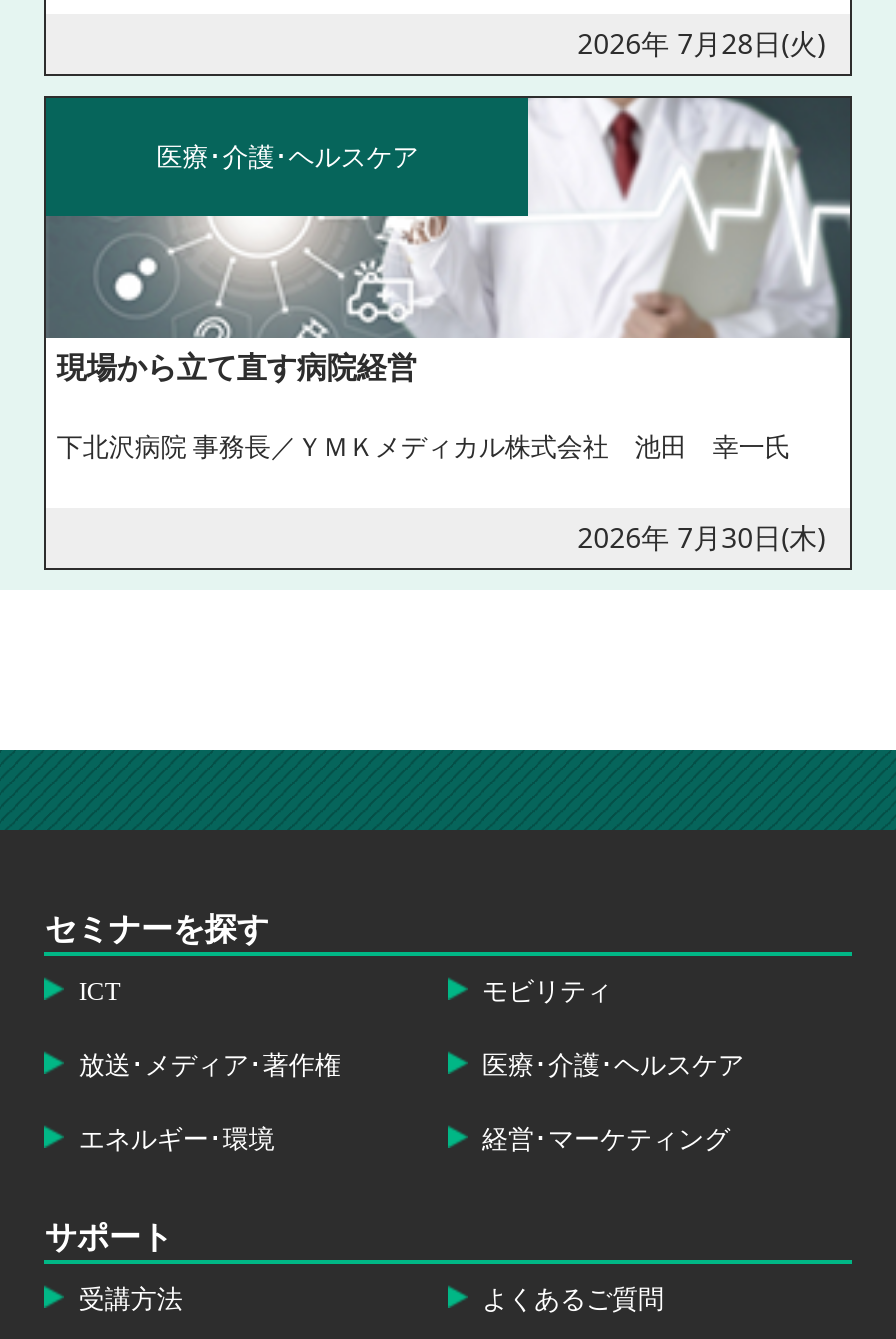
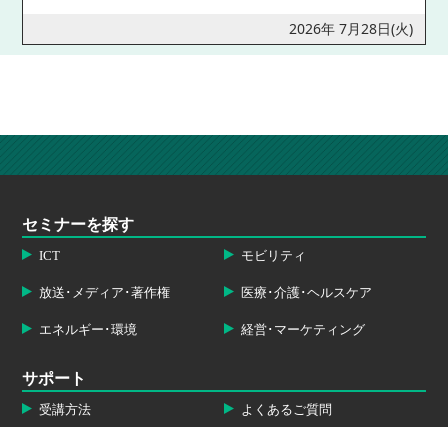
[44,94,852,340] [image] | 医療･介護･ヘルスケア -> none
[57,346,825,556] 現場から立て直す病院経営 | 下北沢病院 事務長／ＹＭＫメディカル株式会社 池田 幸一氏 | 2026年 7月30日(木) -> none

